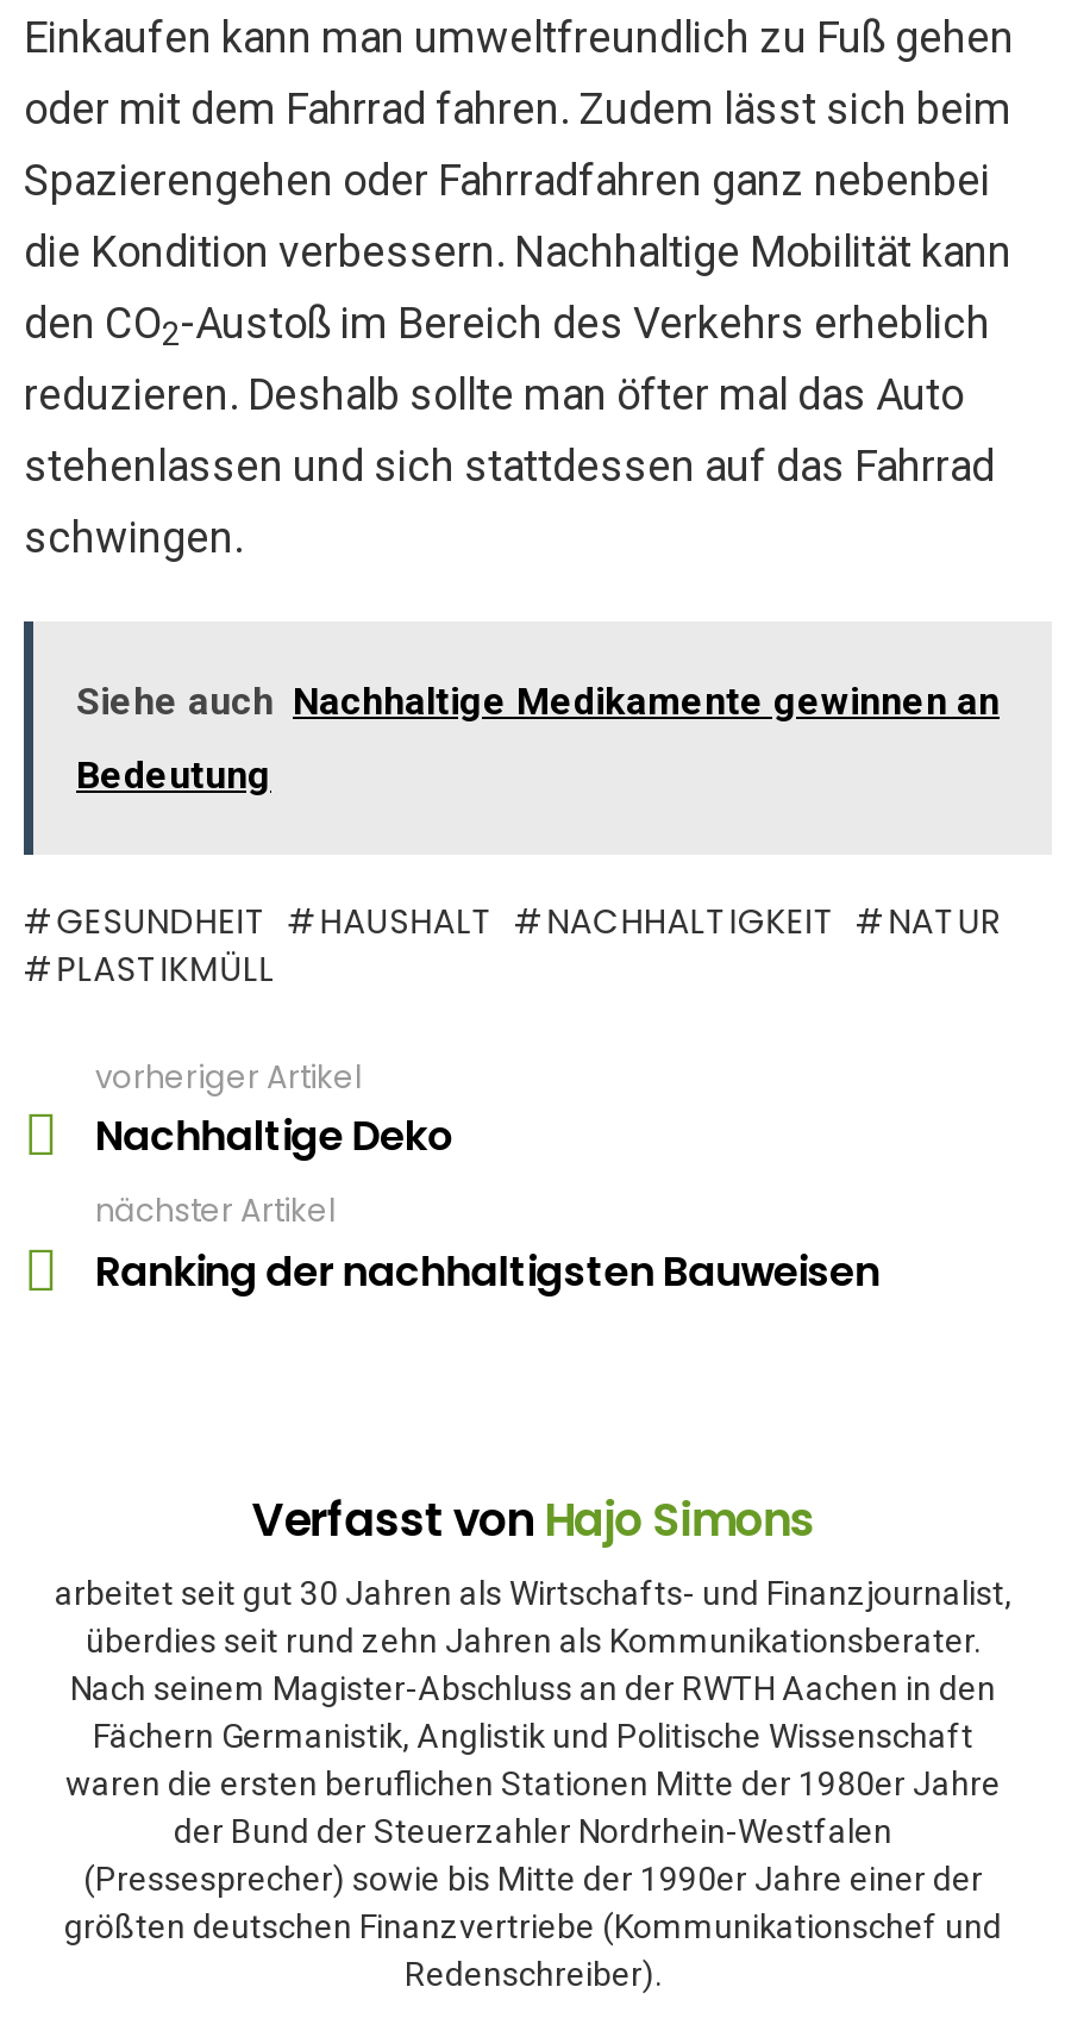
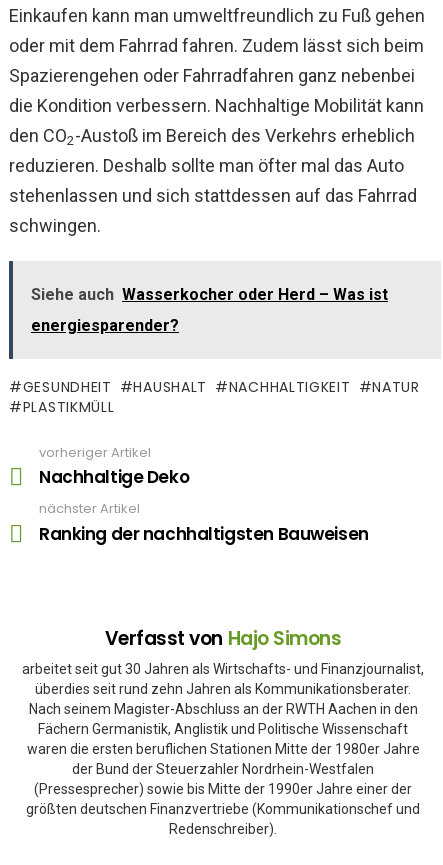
[76,678,1000,723] Siehe auch Nachhaltige Medikamente gewinnen an -> [31,285,388,304] Siehe auch Wasserkocher oder Herd – Was ist
[76,751,271,797] Bedeutung -> [31,316,179,335] energiesparender?

